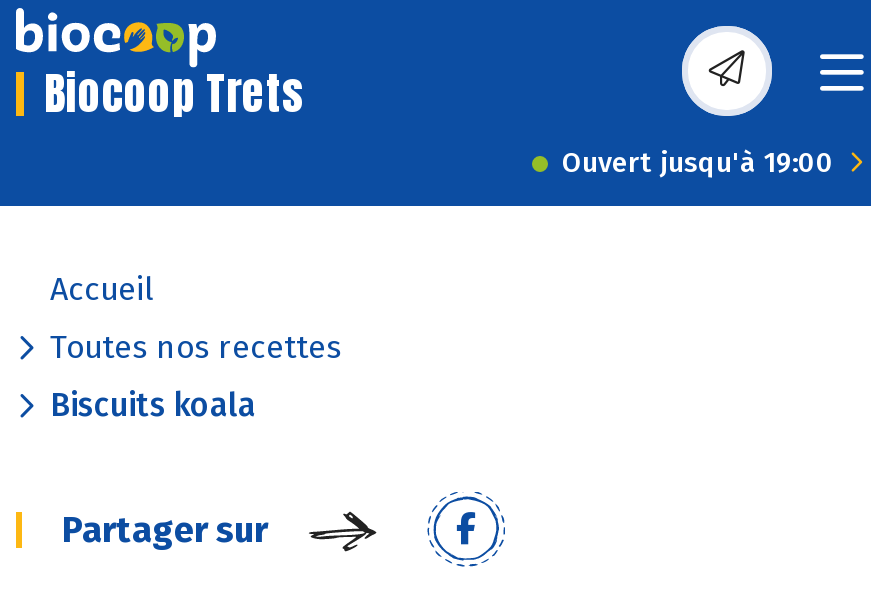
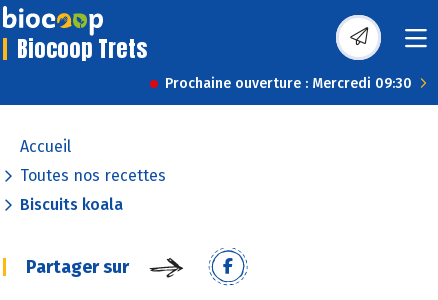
[562,146,834,180] Ouvert jusqu'à 19:00 -> [165,75,412,92] Prochaine ouverture : Mercredi 09:30

